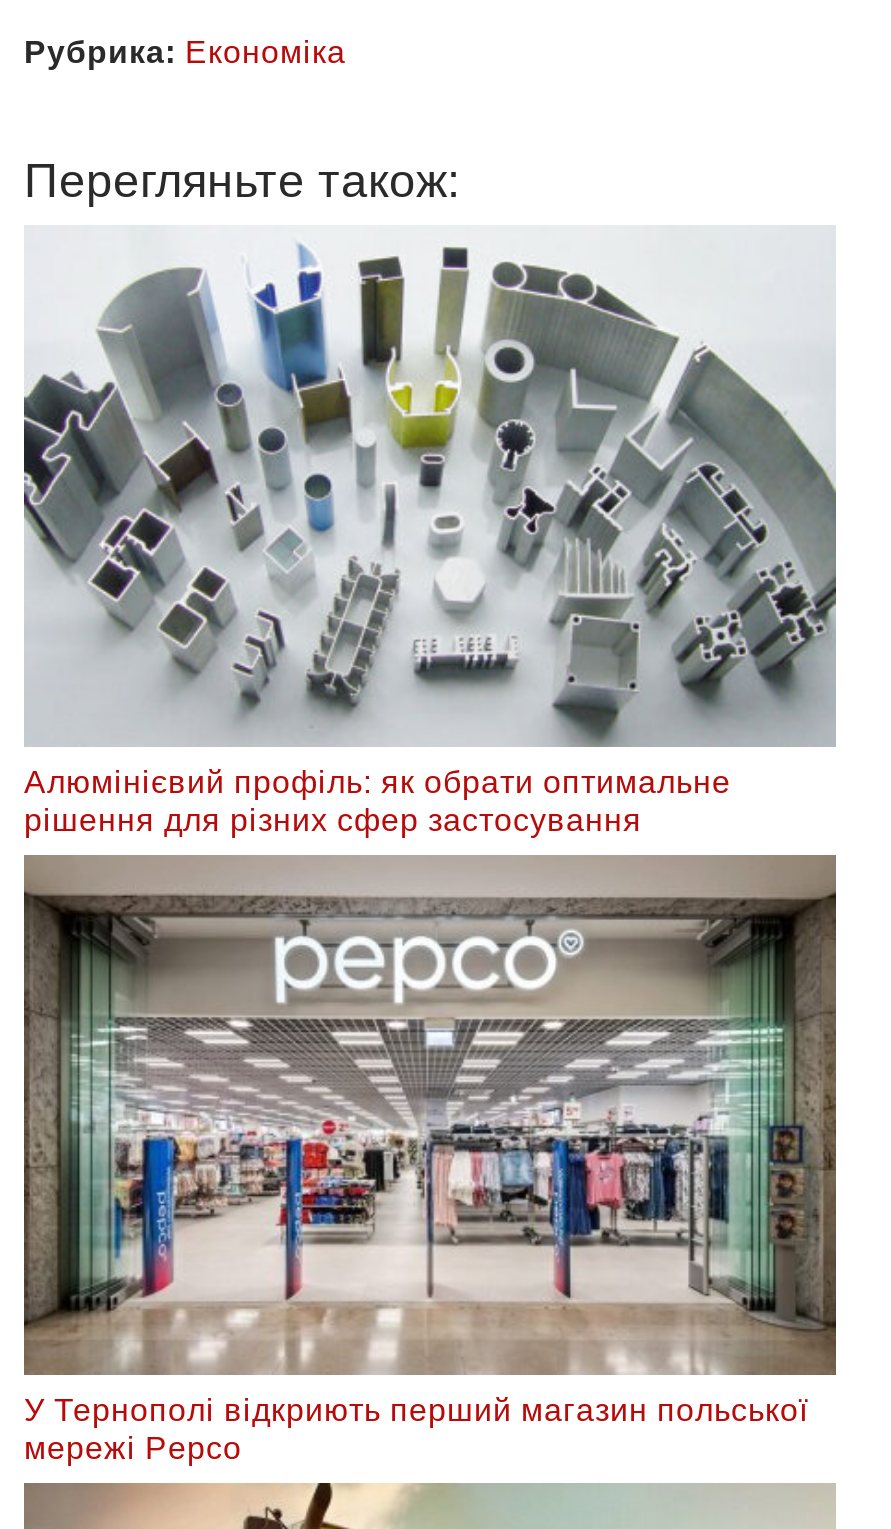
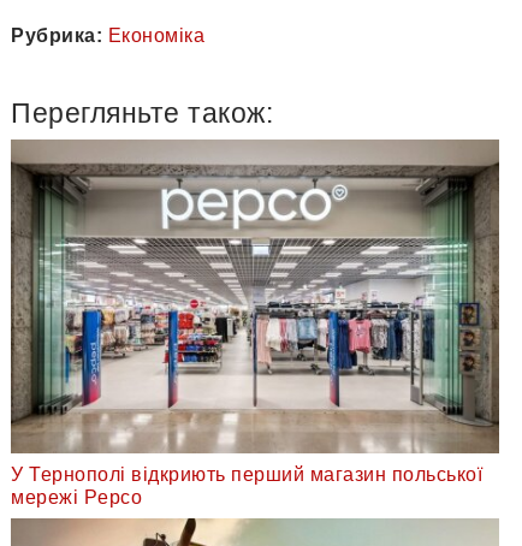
[24,227,836,836] [image] | Алюмінієвий профіль: як обрати оптимальне | рішення для різних сфер застосування -> none

